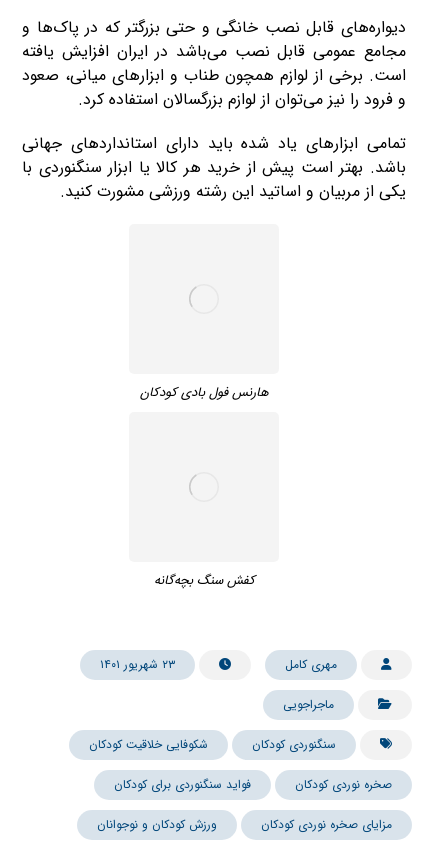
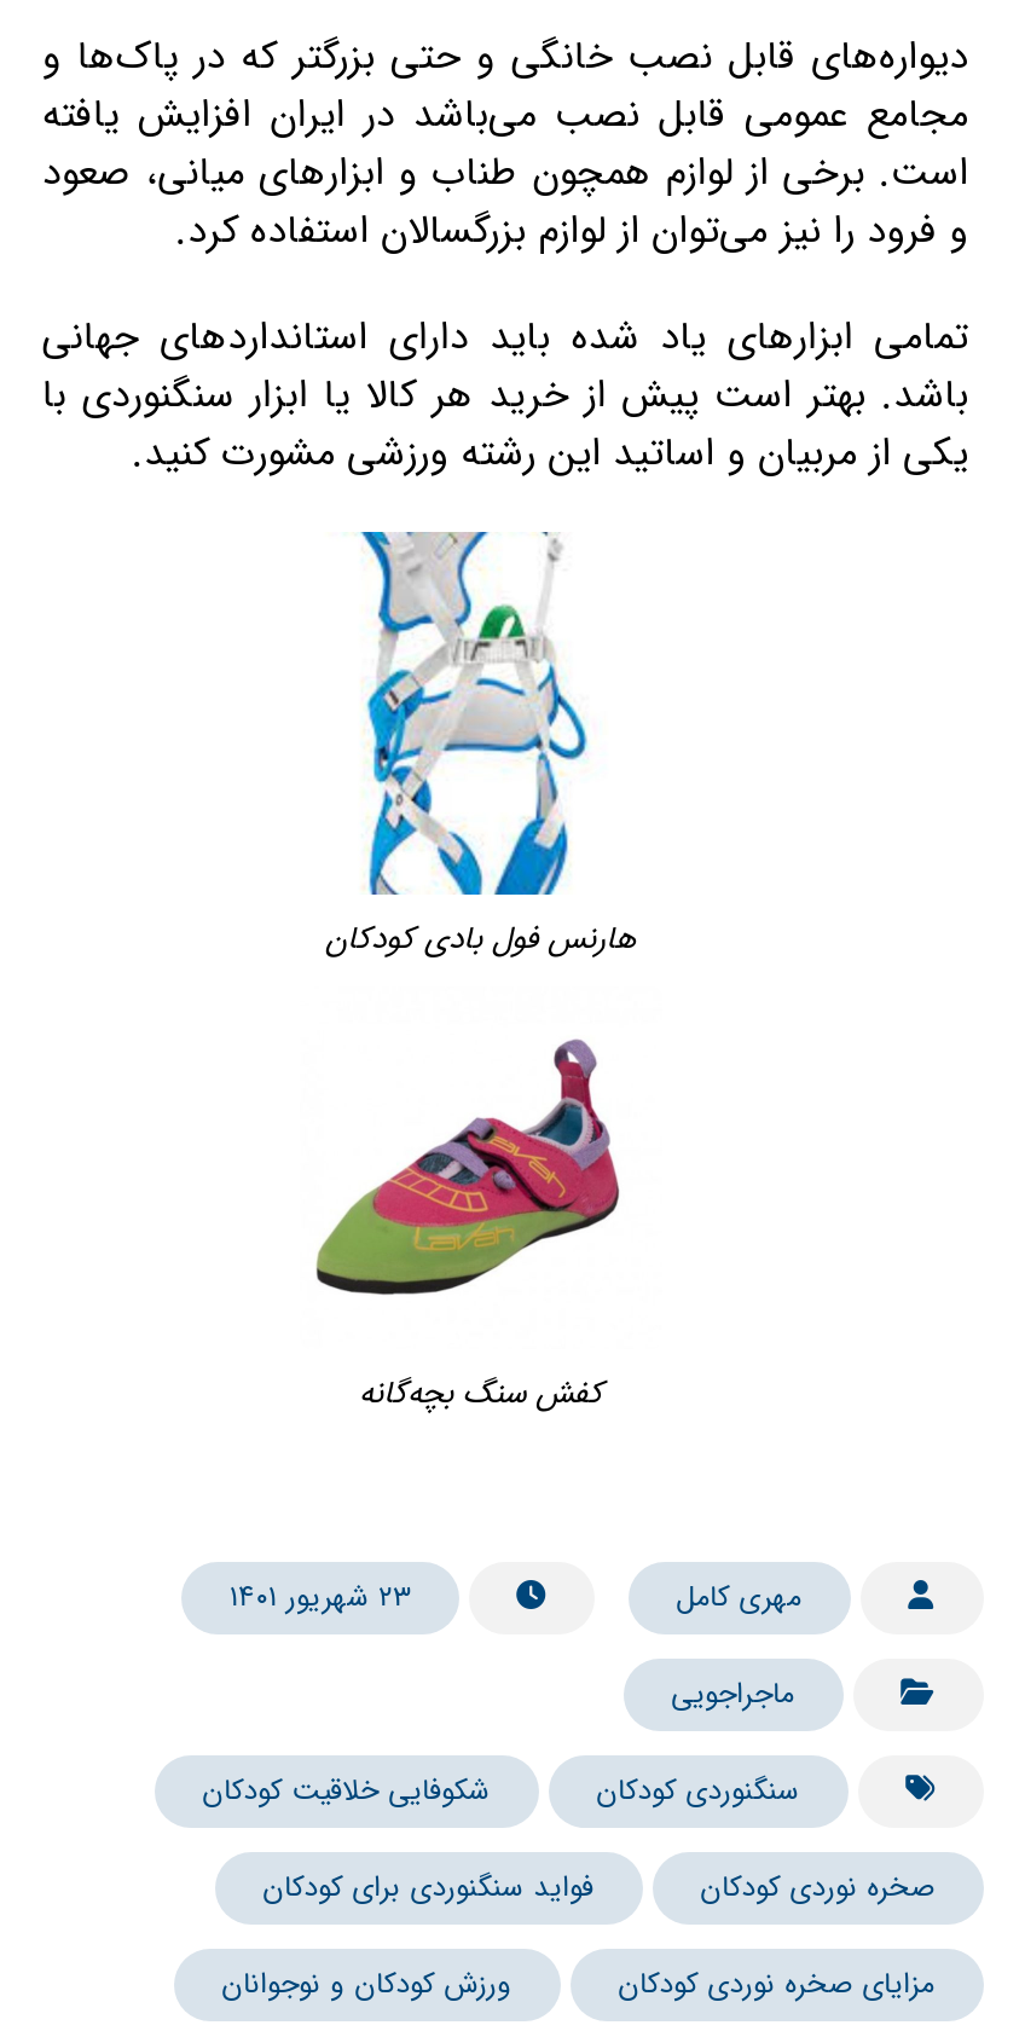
none -> [360,530,590,897] [image]
none -> [314,1037,621,1296] [image]

